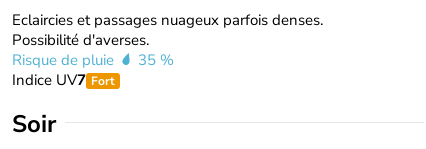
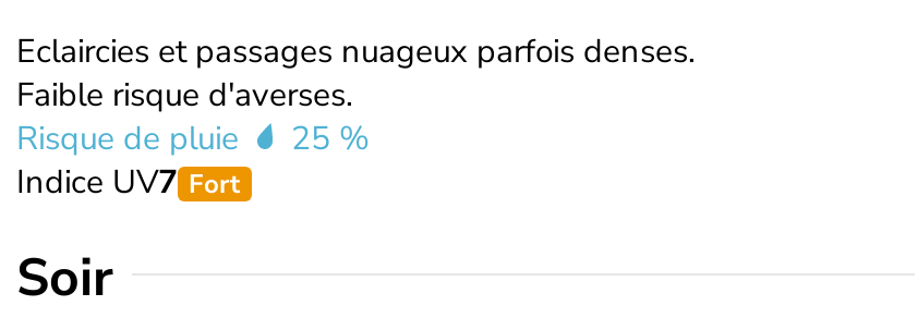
[12,30,149,50] Possibilité d'averses. -> [16,73,352,116] Faible risque d'averses.
[12,50,174,70] Risque de pluie 35 % -> [16,116,370,160] Risque de pluie 25 %

